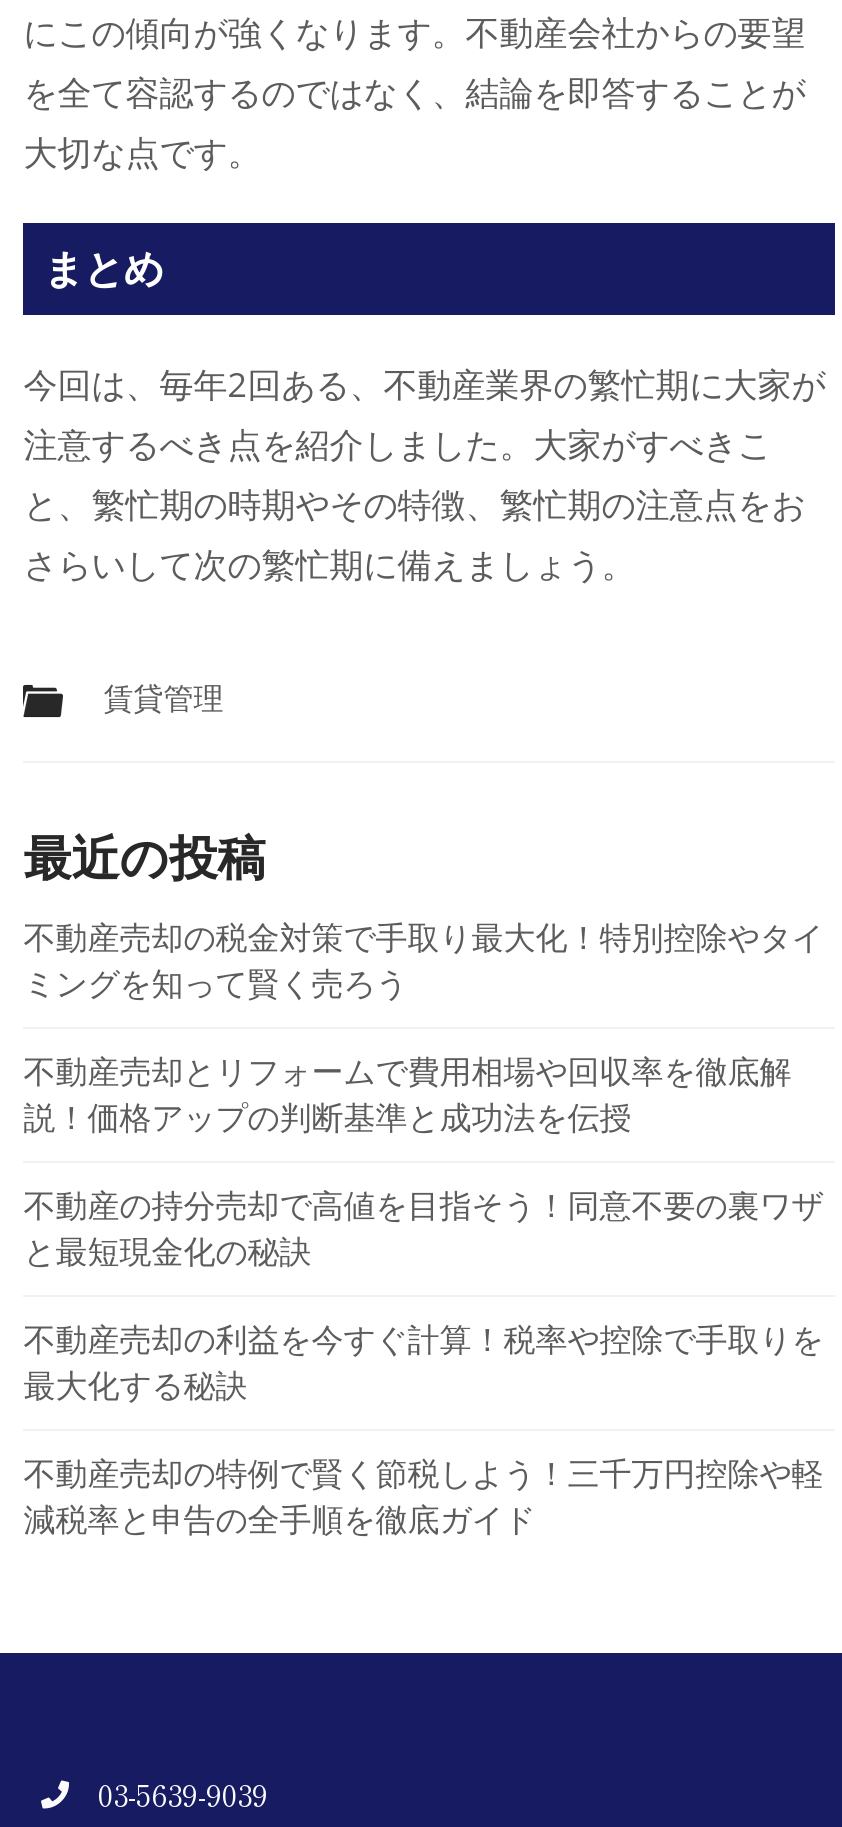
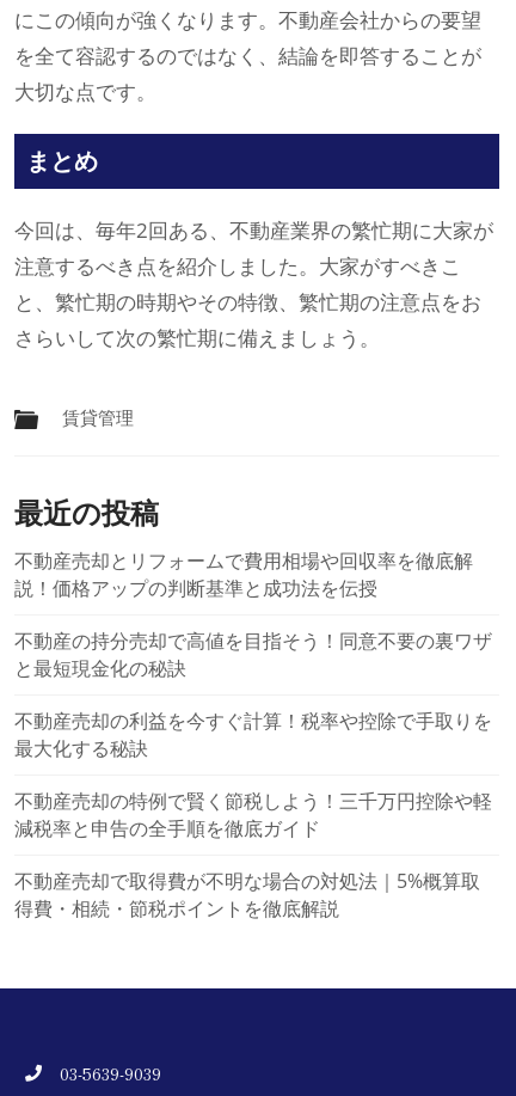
[23,916,823,1006] 不動産売却の税金対策で手取り最大化！特別控除やタイ | ミングを知って賢く売ろう -> none
moved [23,1050,823,1542] -> [15,548,492,842]: 不動産売却とリフォームで費用相場や回収率を徹底解 | 説！価格アップの判断基準と成功法を伝授 | 不動産の持分売却で高値を目指そう！同意不要の裏ワザ | と最短現金化の秘訣 | 不動産売却の利益を今すぐ計算！税率や控除で手取りを | 最大化する秘訣 | 不動産売却の特例で賢く節税しよう！三千万円控除や軽 | 減税率と申告の全手順を徹底ガイド
none -> [15,868,480,922] 不動産売却で取得費が不明な場合の対処法｜5%概算取 | 得費・相続・節税ポイントを徹底解説

